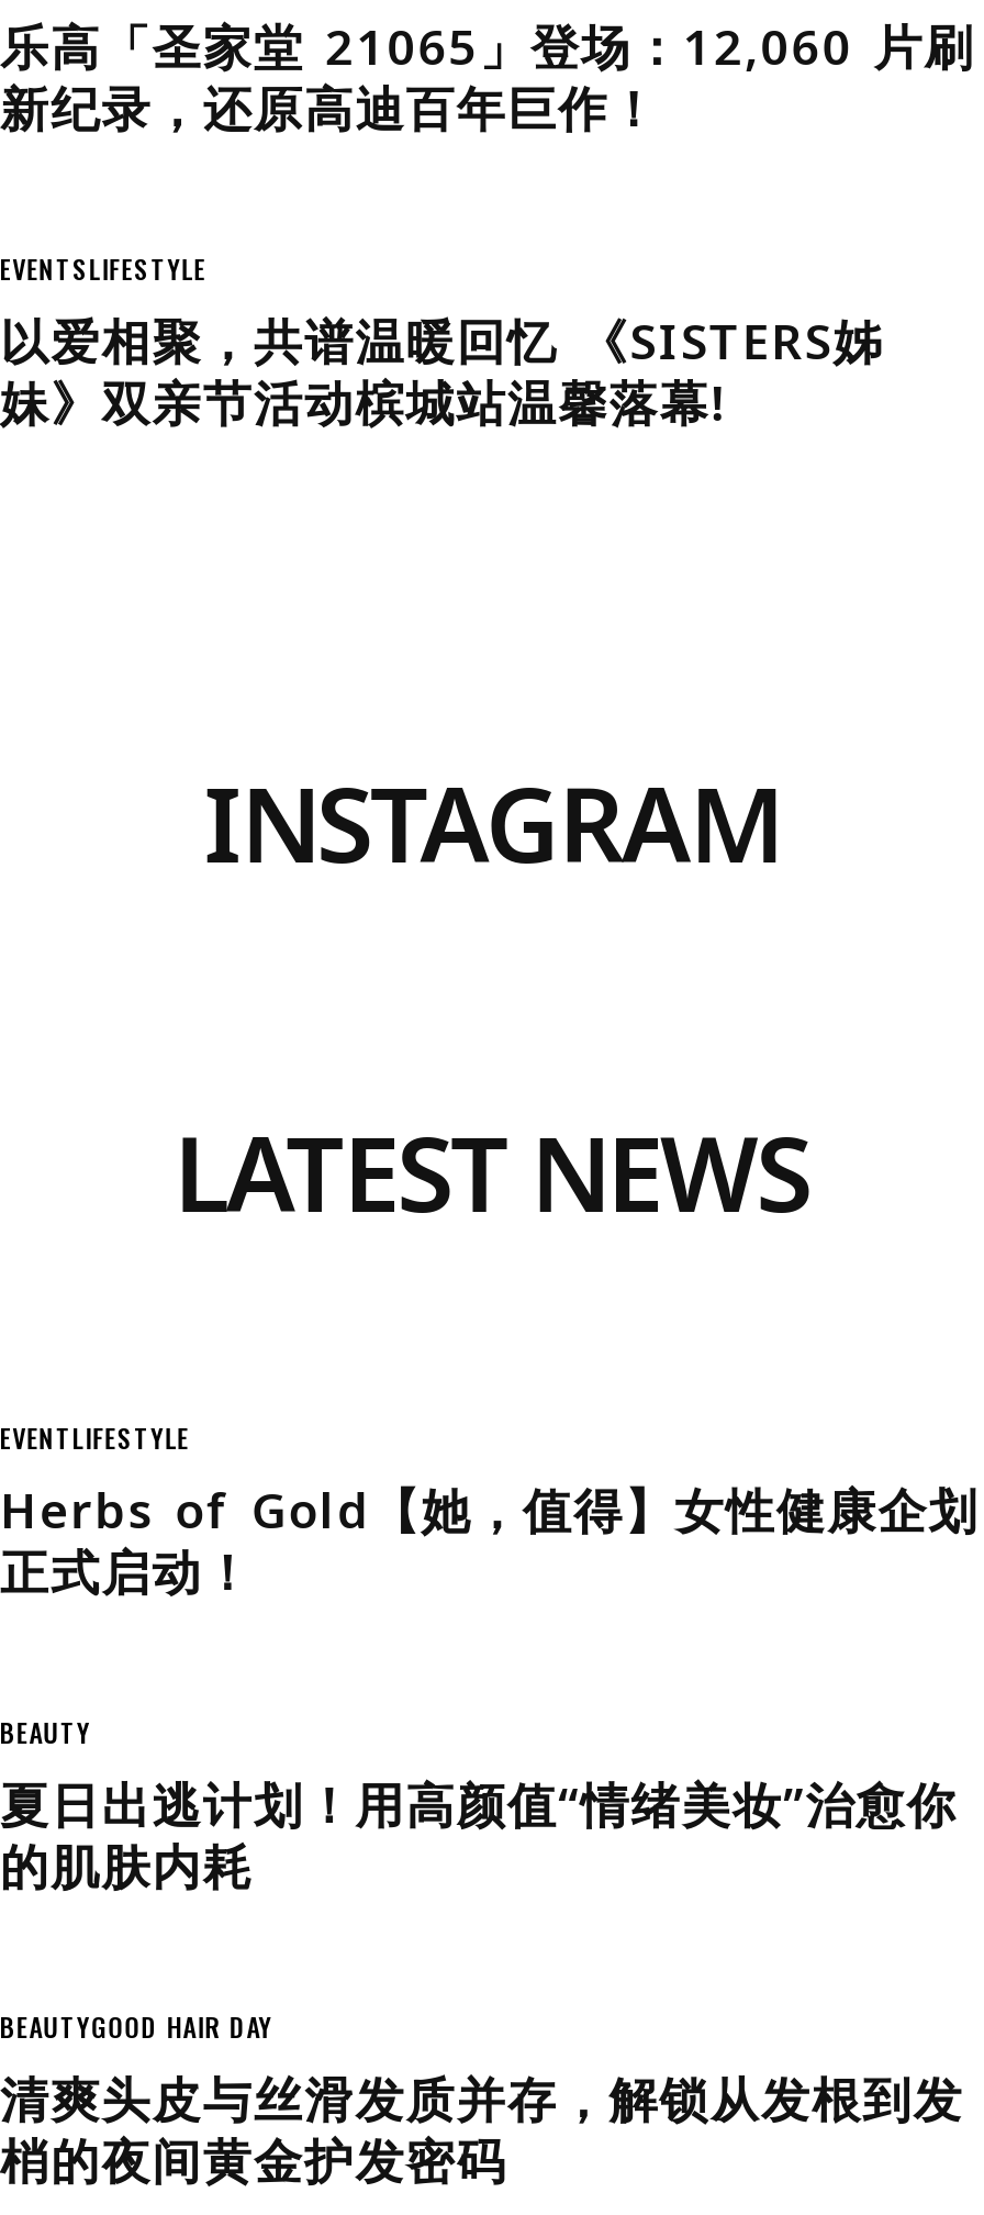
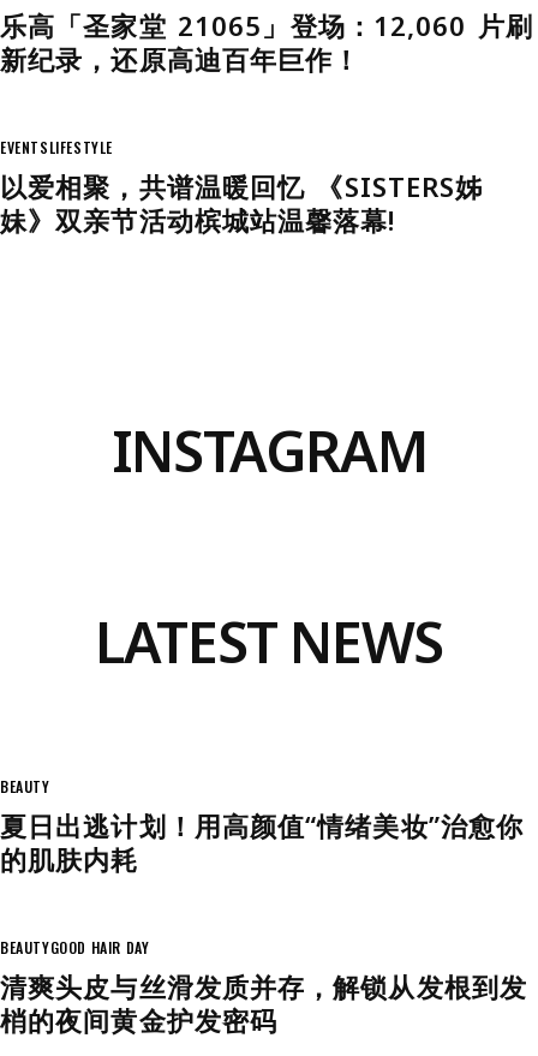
[0,1418,979,1603] EVENTLIFESTYLE | Herbs of Gold【她，值得】女性健康企划 | 正式启动！ -> none

